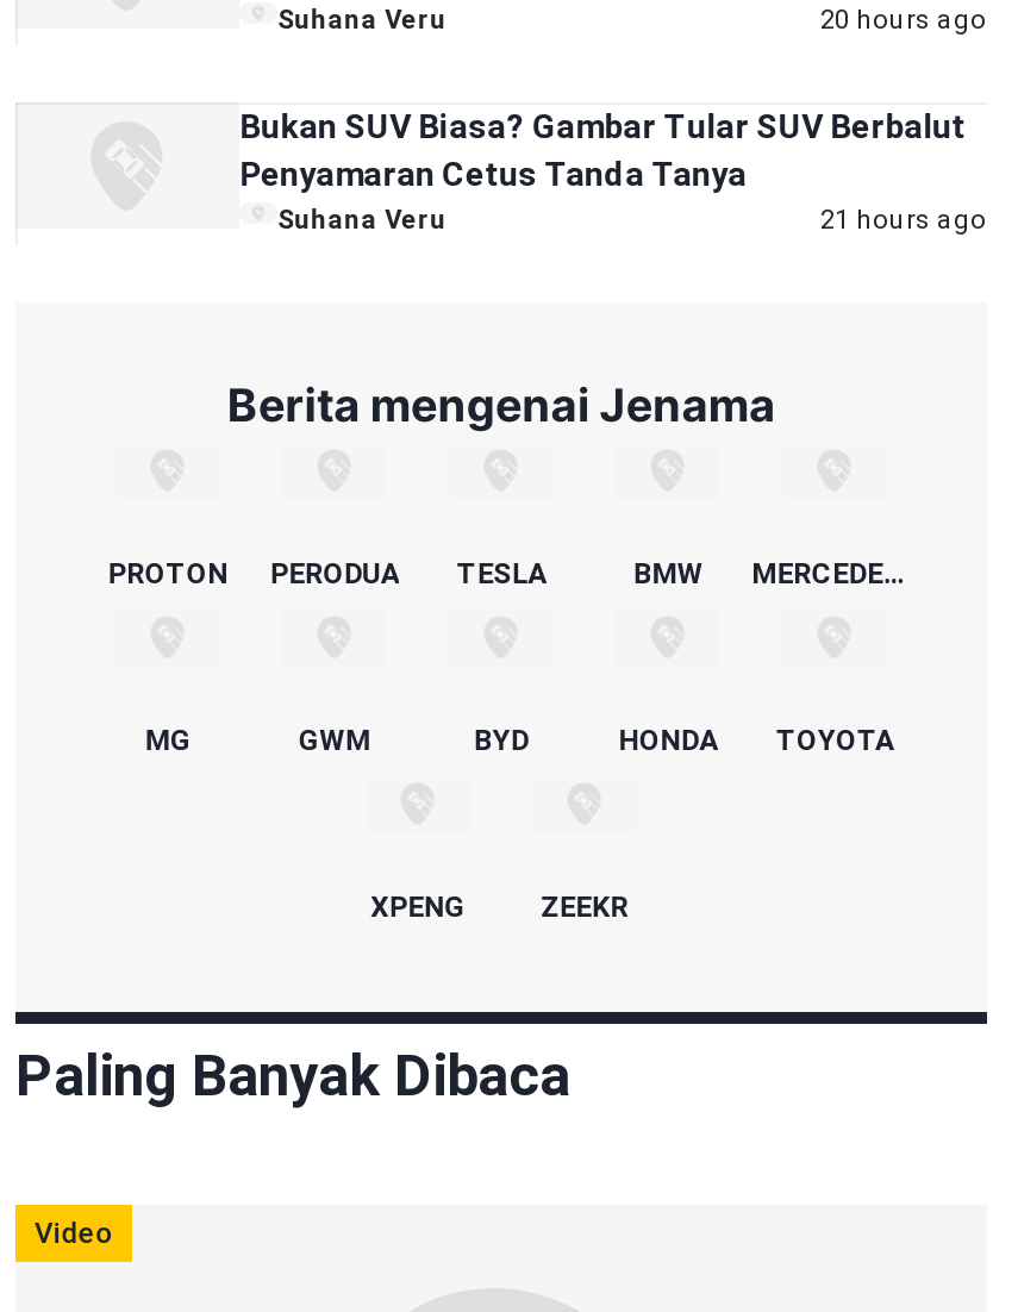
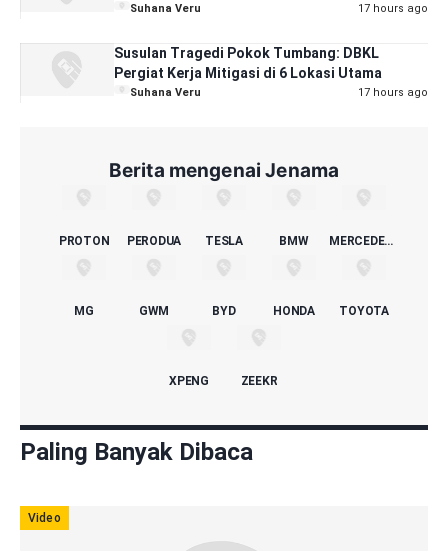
[820,6,987,37] 20 hours ago -> [358,2,428,15] 17 hours ago
[240,107,966,193] Bukan SUV Biasa? Gambar Tular SUV Berbalut | Penyamaran Cetus Tanda Tanya -> [114,45,382,81] Susulan Tragedi Pokok Tumbang: DBKL | Pergiat Kerja Mitigasi di 6 Lokasi Utama
[820,205,987,236] 21 hours ago -> [358,86,428,99] 17 hours ago

